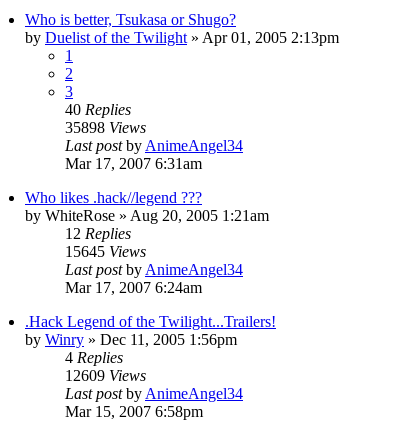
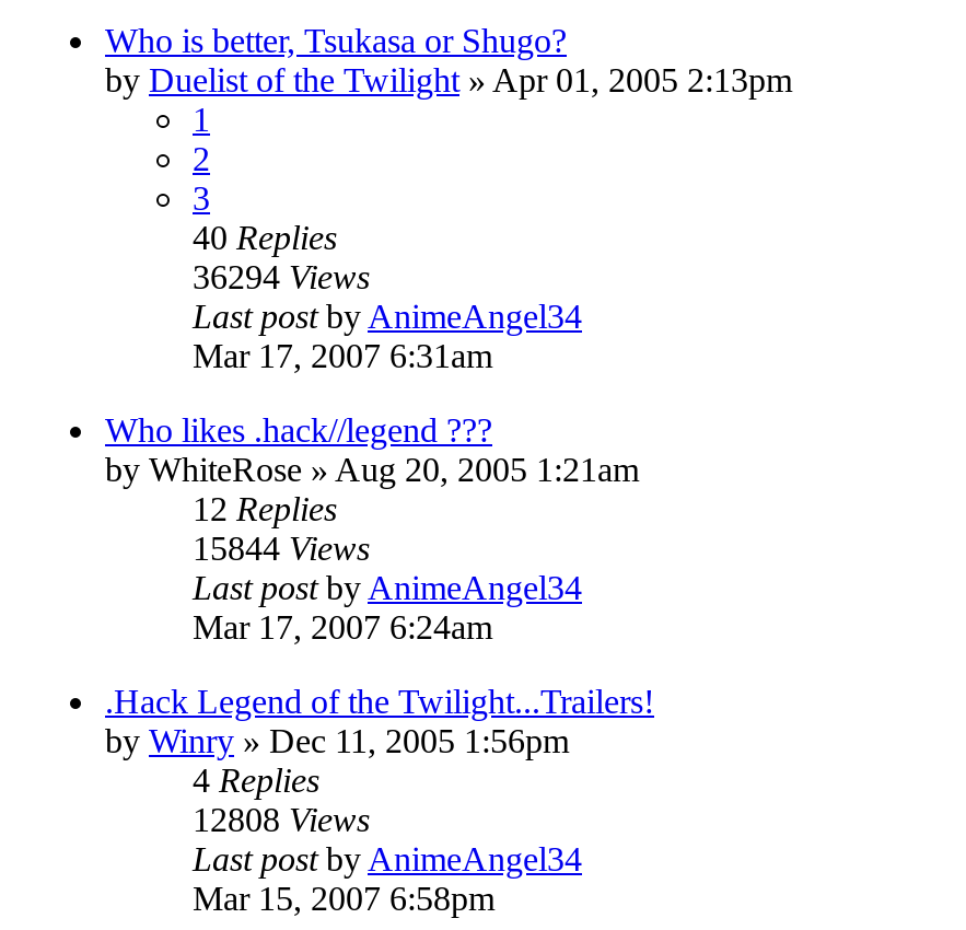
[65,119,146,136] 35898 Views -> [193,257,370,295] 36294 Views
[65,243,146,260] 15645 Views -> [193,529,370,566] 15844 Views
[65,367,146,384] 12609 Views -> [193,800,370,837] 12808 Views

